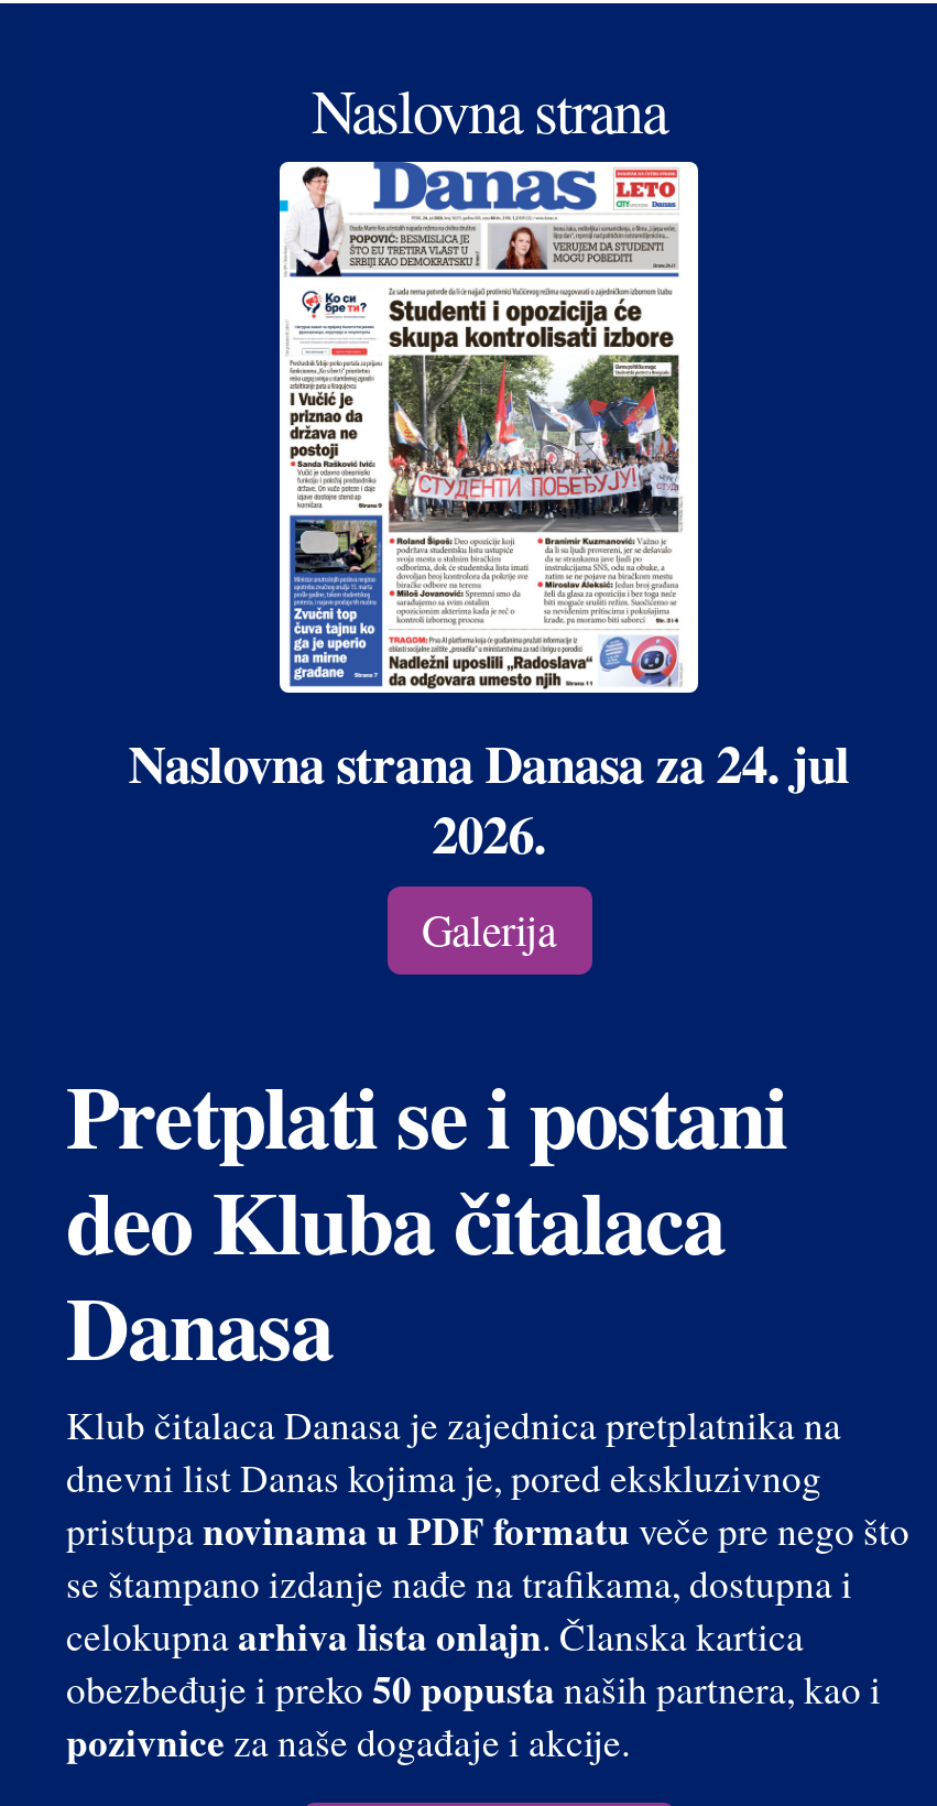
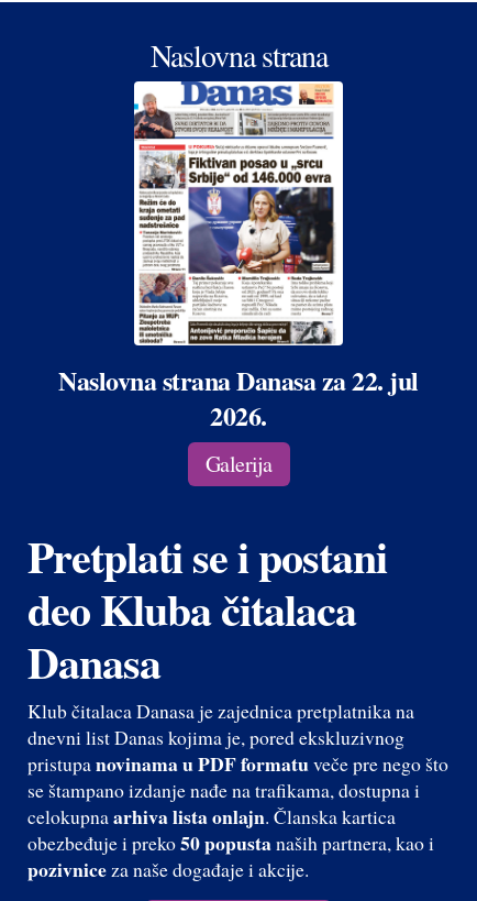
[128,166,850,801] [image] | Naslovna strana Danasa za 24. jul -> [58,83,419,399] [image] | Naslovna strana Danasa za 22. jul

